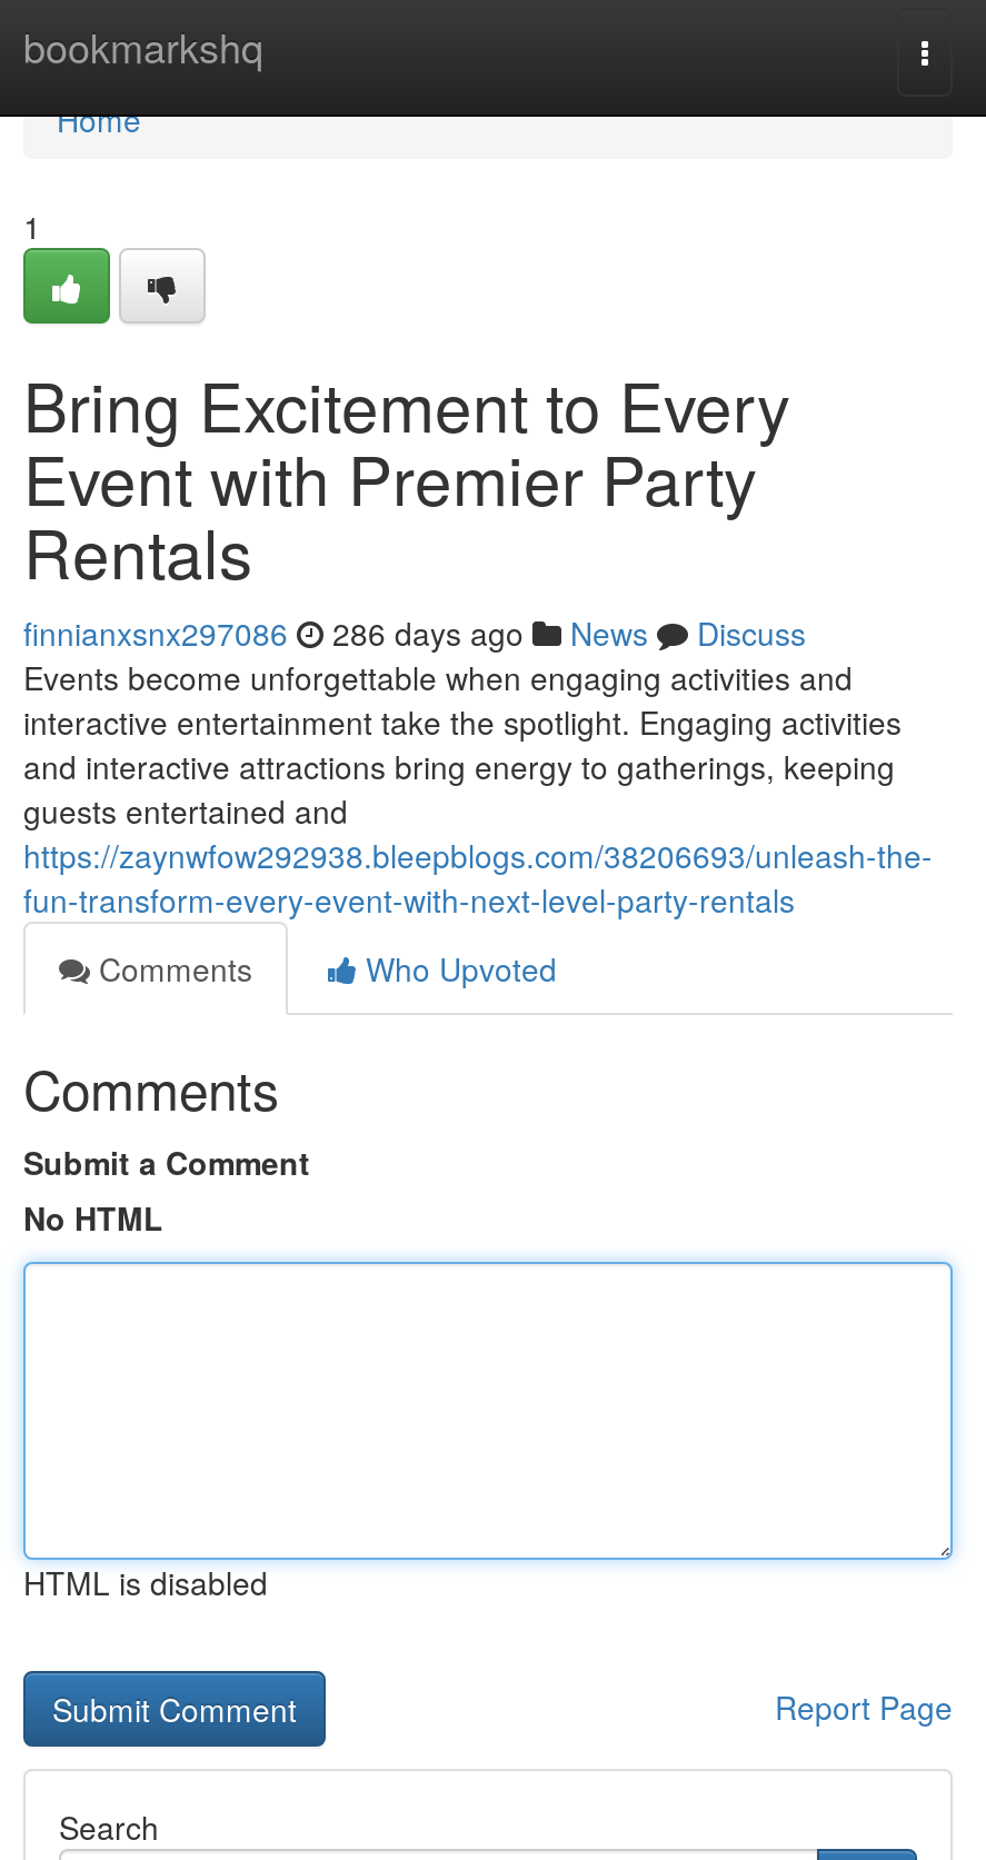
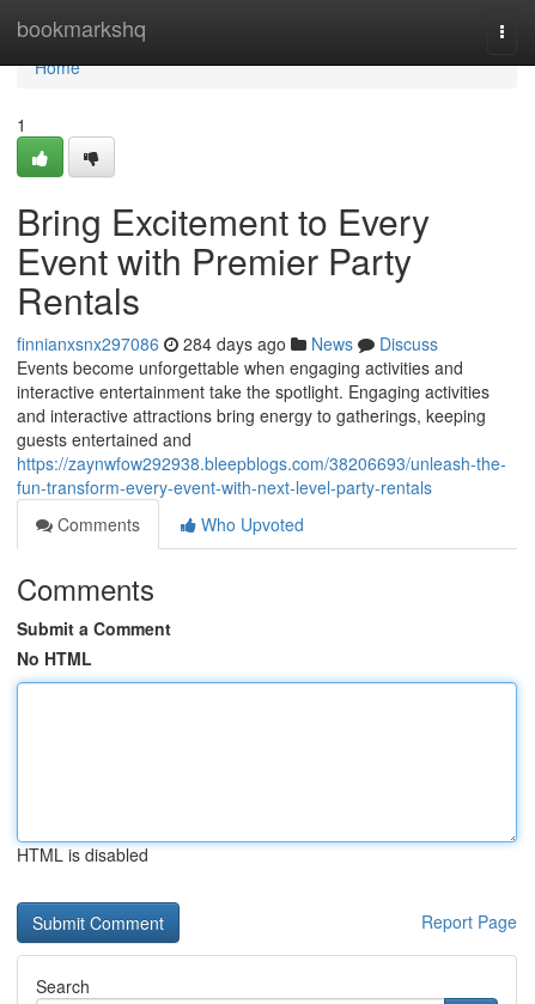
[23,610,806,655] finnianxsnx297086 286 days ago News Discuss -> [17,331,438,355] finnianxsnx297086 284 days ago News Discuss

